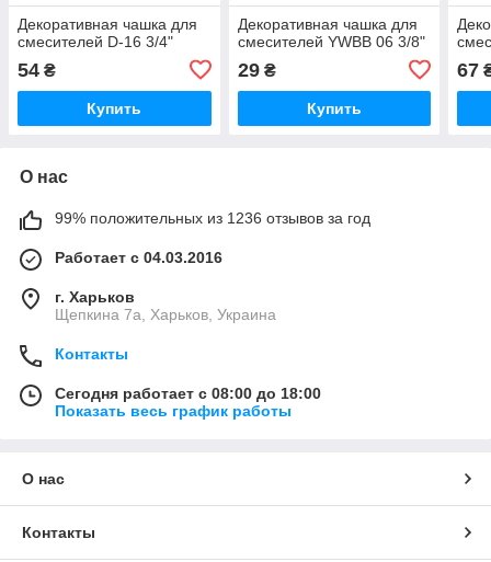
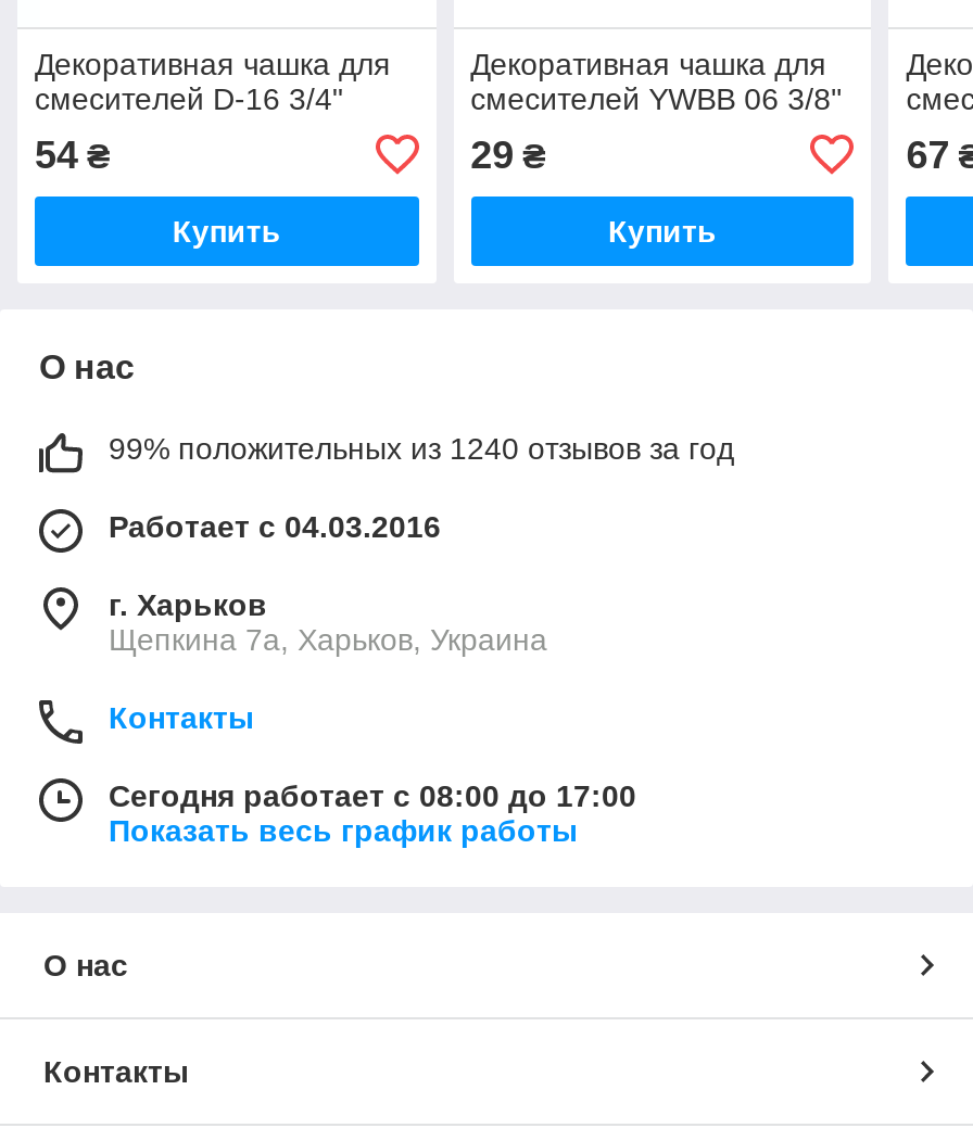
[55,209,370,227] 99% положительных из 1236 отзывов за год -> [109,431,734,465] 99% положительных из 1240 отзывов за год
[55,384,321,402] Сегодня работает с 08:00 до 18:00 -> [109,778,636,813] Сегодня работает с 08:00 до 17:00

